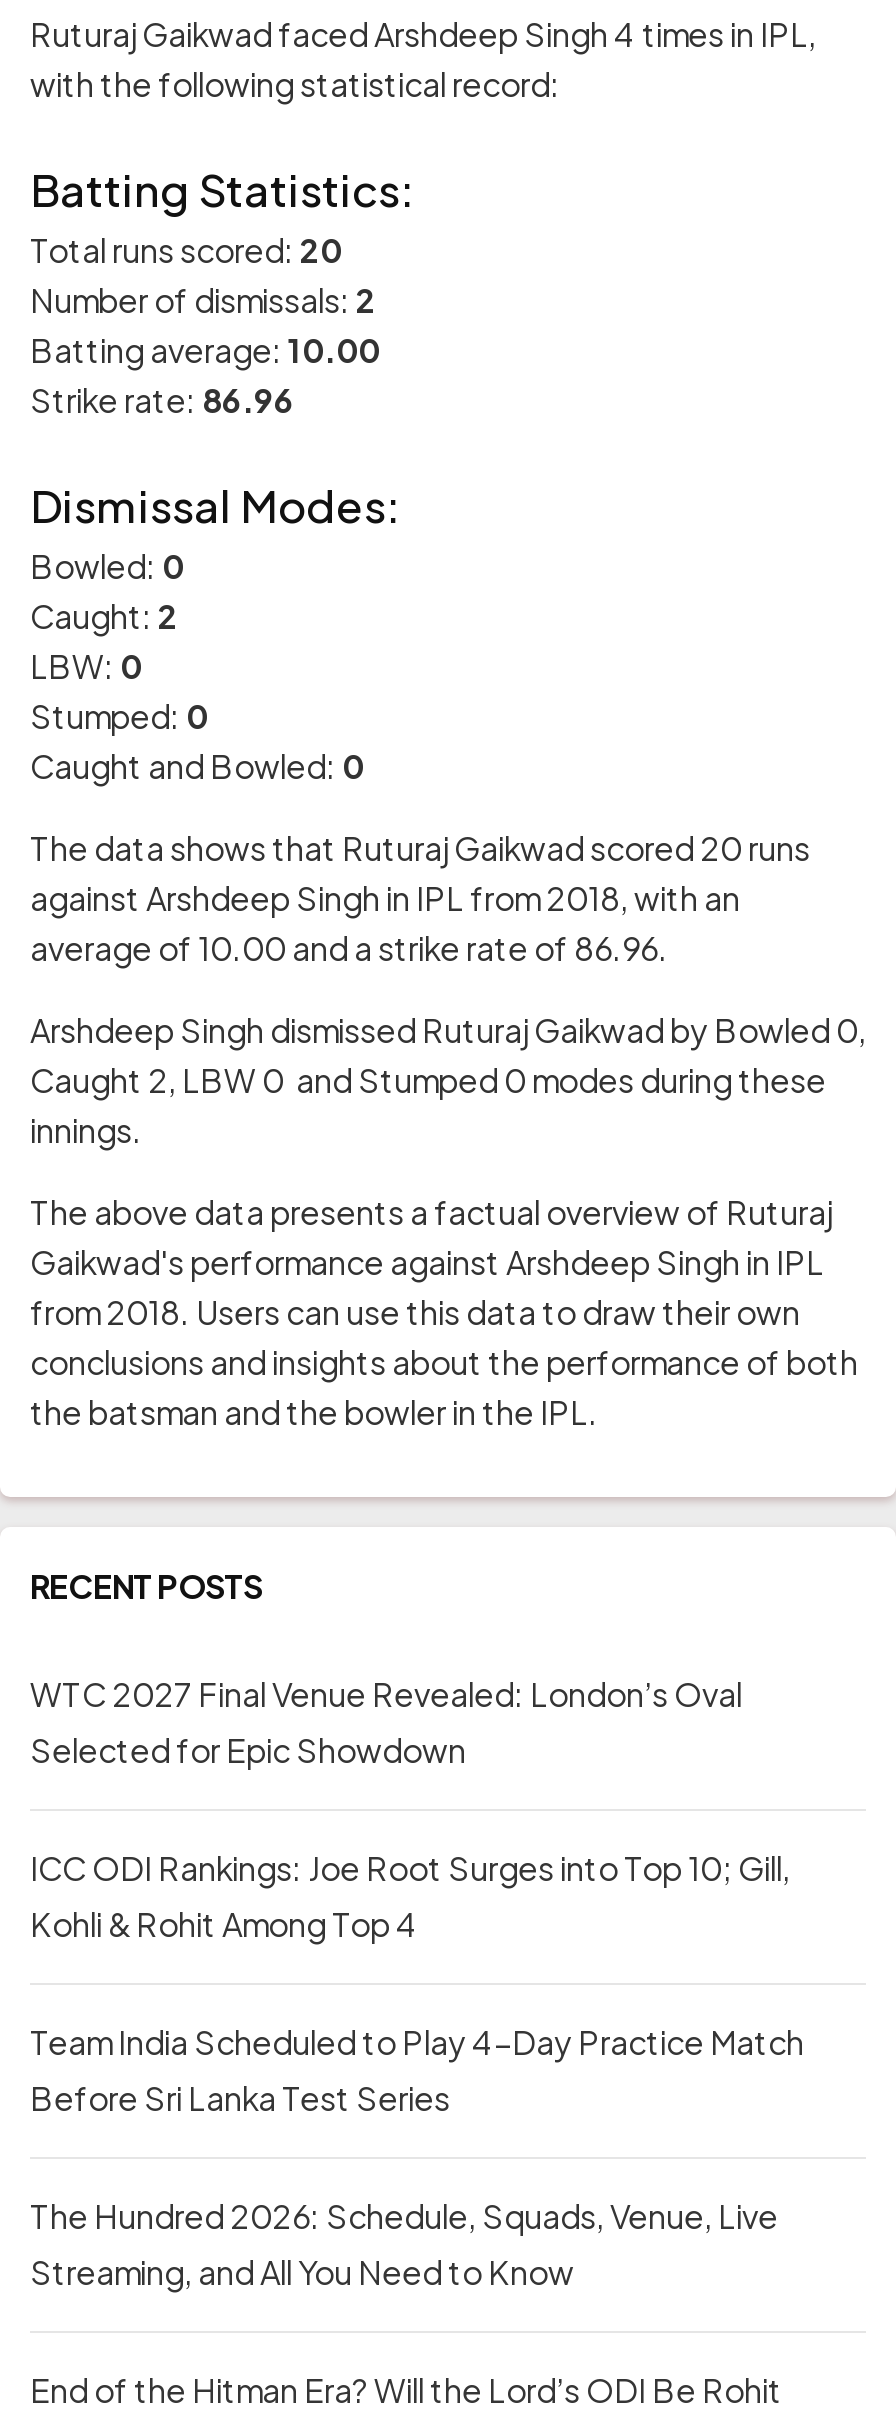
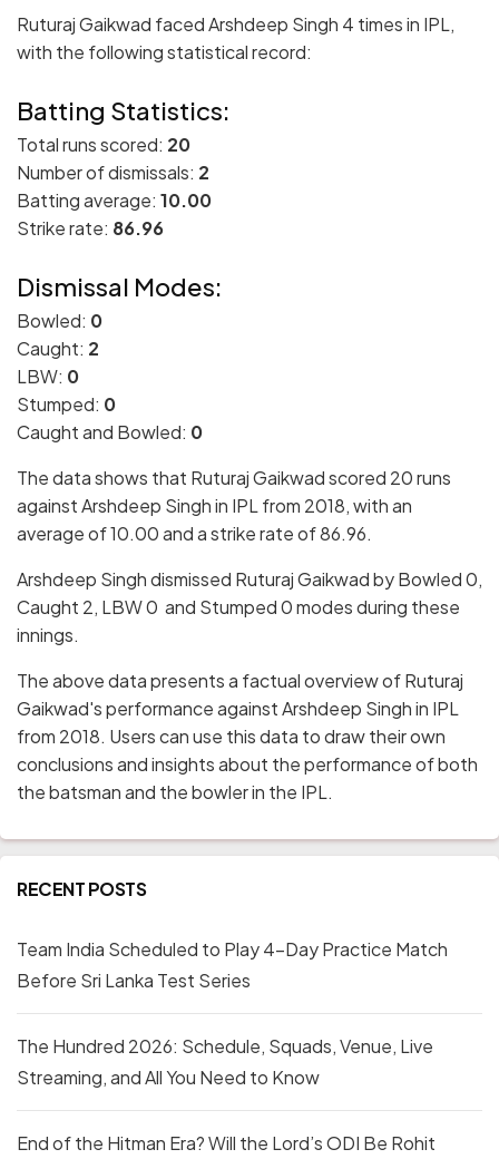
[30,1673,790,1945] WTC 2027 Final Venue Revealed: London’s Oval | Selected for Epic Showdown | ICC ODI Rankings: Joe Root Surges into Top 10; Gill, | Kohli & Rohit Among Top 4 -> none

